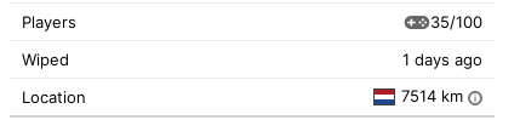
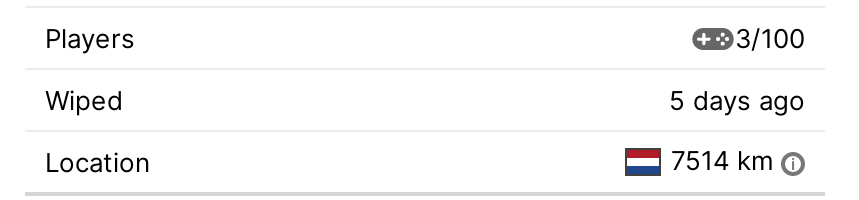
[430,12,482,31] 35/100 -> [735,21,805,53] 3/100
[402,50,482,69] 1 days ago -> [669,84,805,116] 5 days ago

